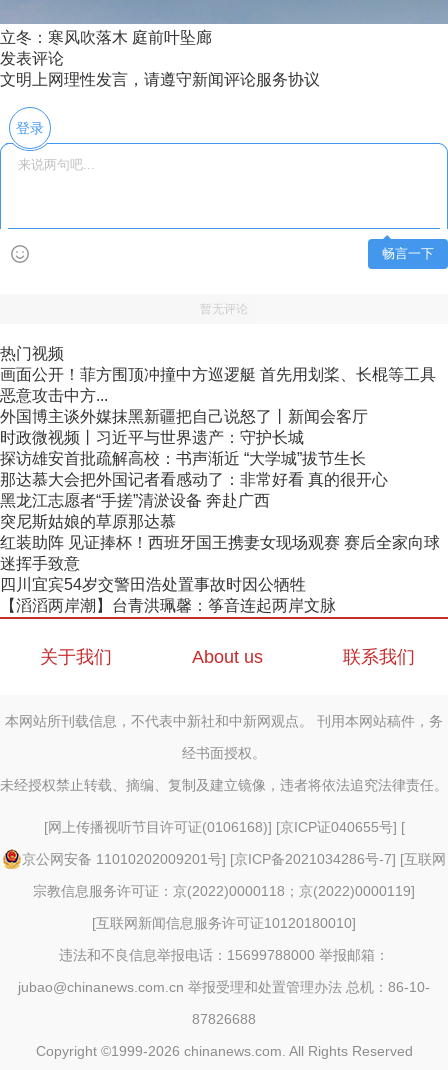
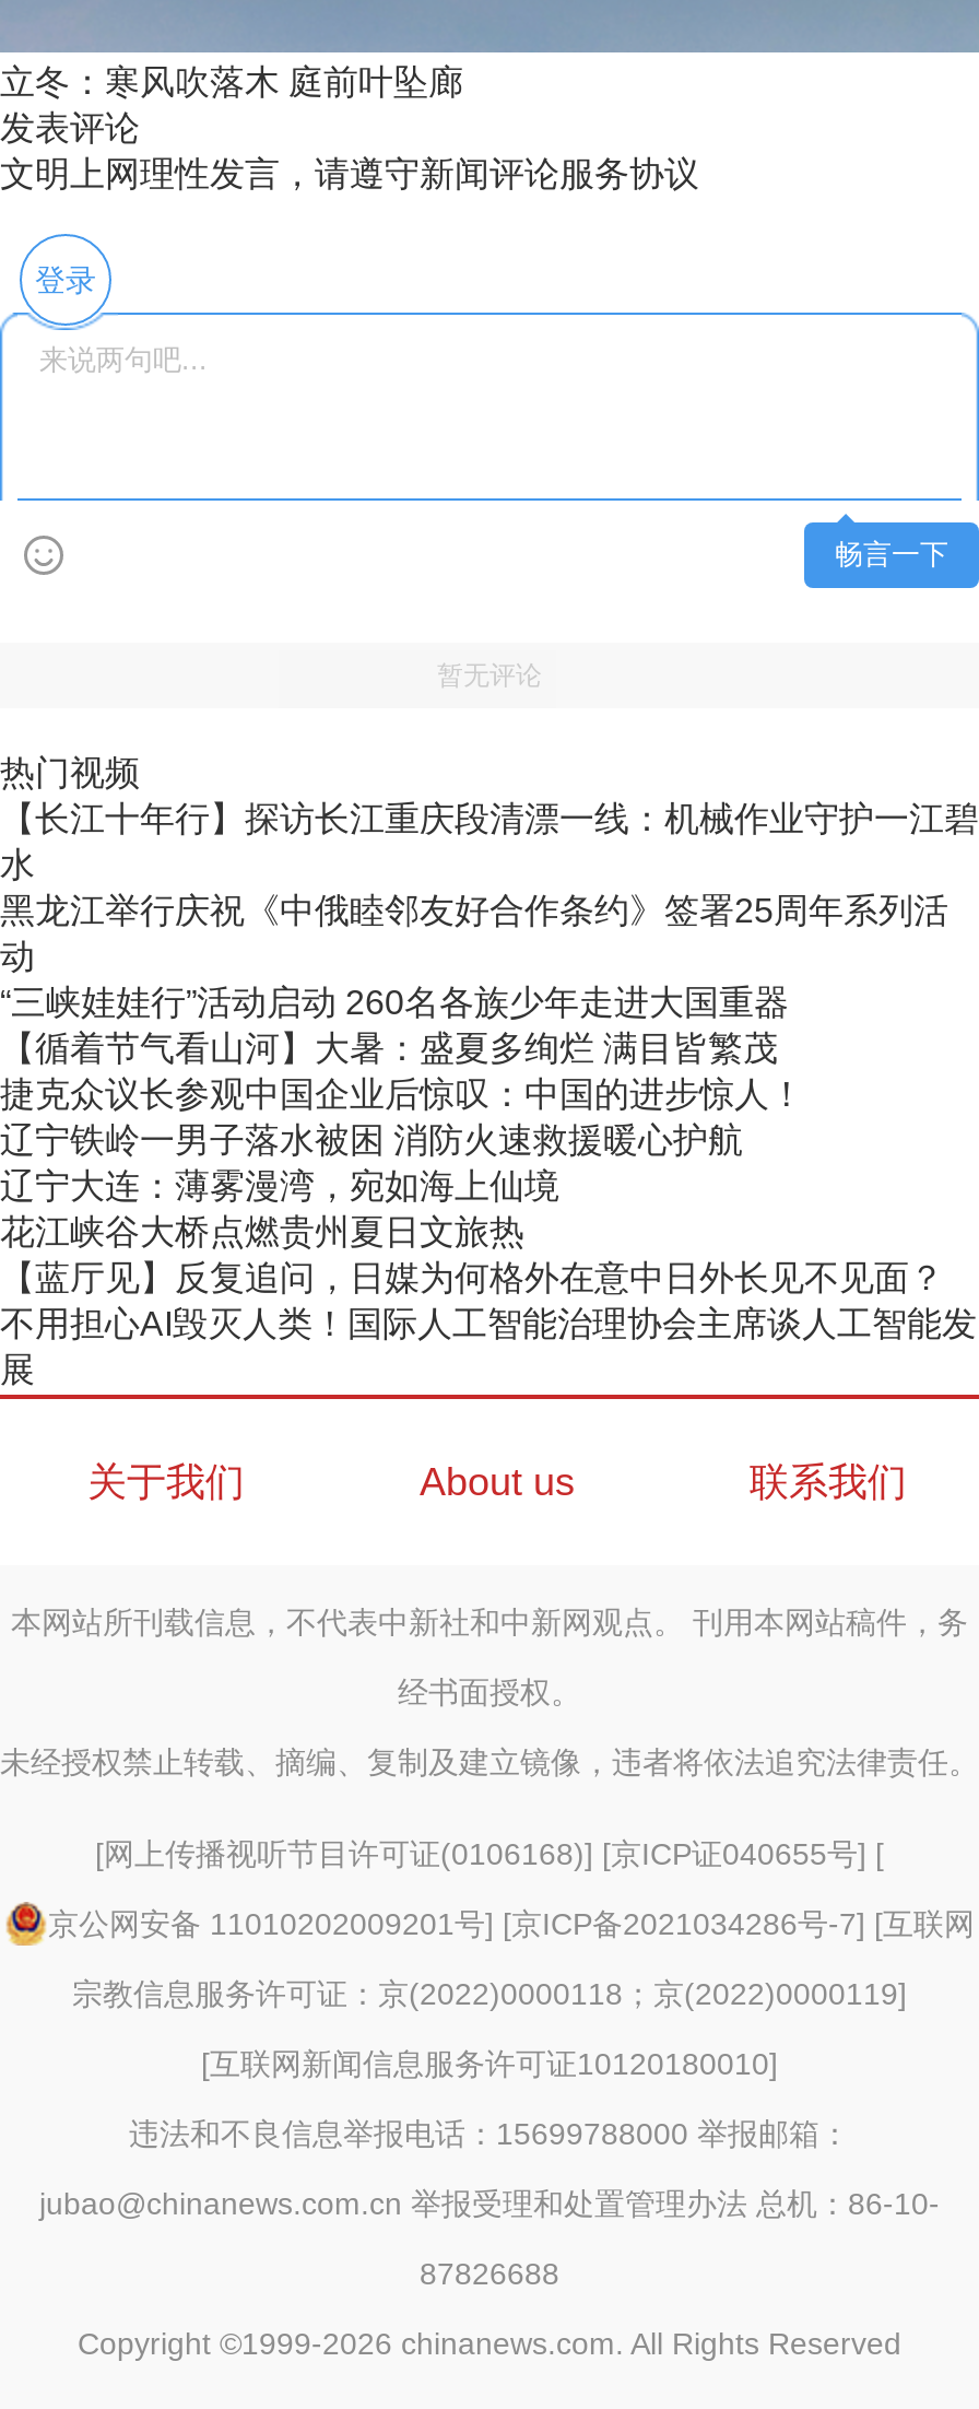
[0,366,440,614] 画面公开！菲方围顶冲撞中方巡逻艇 首先用划桨、长棍等工具 | 恶意攻击中方... | 外国博主谈外媒抹黑新疆把自己说怒了丨新闻会客厅 | 时政微视频丨习近平与世界遗产：守护长城 | 探访雄安首批疏解高校：书声渐近 “大学城”拔节生长 | 那达慕大会把外国记者看感动了：非常好看 真的很开心 | 黑龙江志愿者“手搓”清淤设备 奔赴广西 | 突尼斯姑娘的草原那达慕 | 红装助阵 见证捧杯！西班牙国王携妻女现场观赛 赛后全家向球 | 迷挥手致意 | 四川宜宾54岁交警田浩处置事故时因公牺牲 | 【滔滔两岸潮】台青洪珮馨：筝音连起两岸文脉 -> [0,800,979,1388] 【长江十年行】探访长江重庆段清漂一线：机械作业守护一江碧 | 水 | 黑龙江举行庆祝《中俄睦邻友好合作条约》签署25周年系列活 | 动 | “三峡娃娃行”活动启动 260名各族少年走进大国重器 | 【循着节气看山河】大暑：盛夏多绚烂 满目皆繁茂 | 捷克众议长参观中国企业后惊叹：中国的进步惊人！ | 辽宁铁岭一男子落水被困 消防火速救援暖心护航 | 辽宁大连：薄雾漫湾，宛如海上仙境 | 花江峡谷大桥点燃贵州夏日文旅热 | 【蓝厅见】反复追问，日媒为何格外在意中日外长见不见面？ | 不用担心AI毁灭人类！国际人工智能治理协会主席谈人工智能发 | 展

